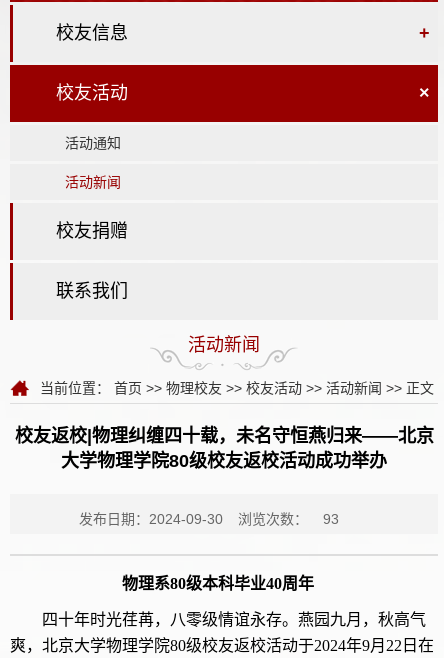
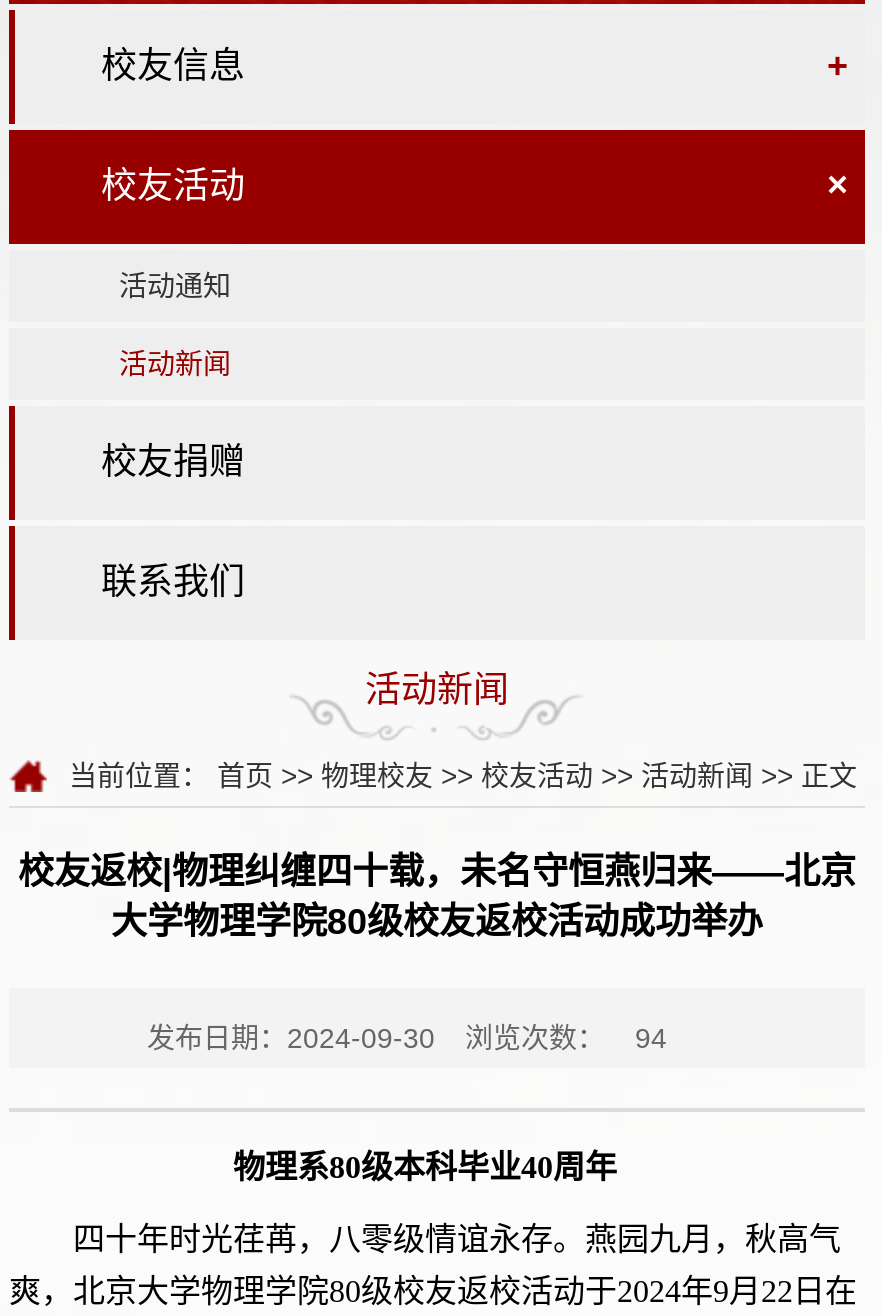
[79,511,339,527] 发布日期：2024-09-30 浏览次数： 93 -> [147,1021,667,1053] 发布日期：2024-09-30 浏览次数： 94

